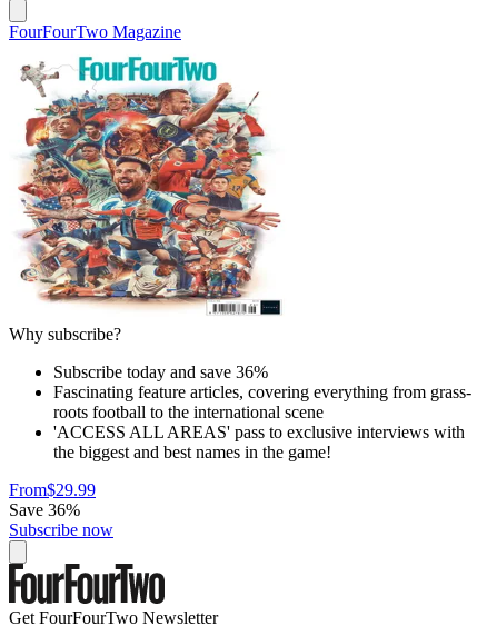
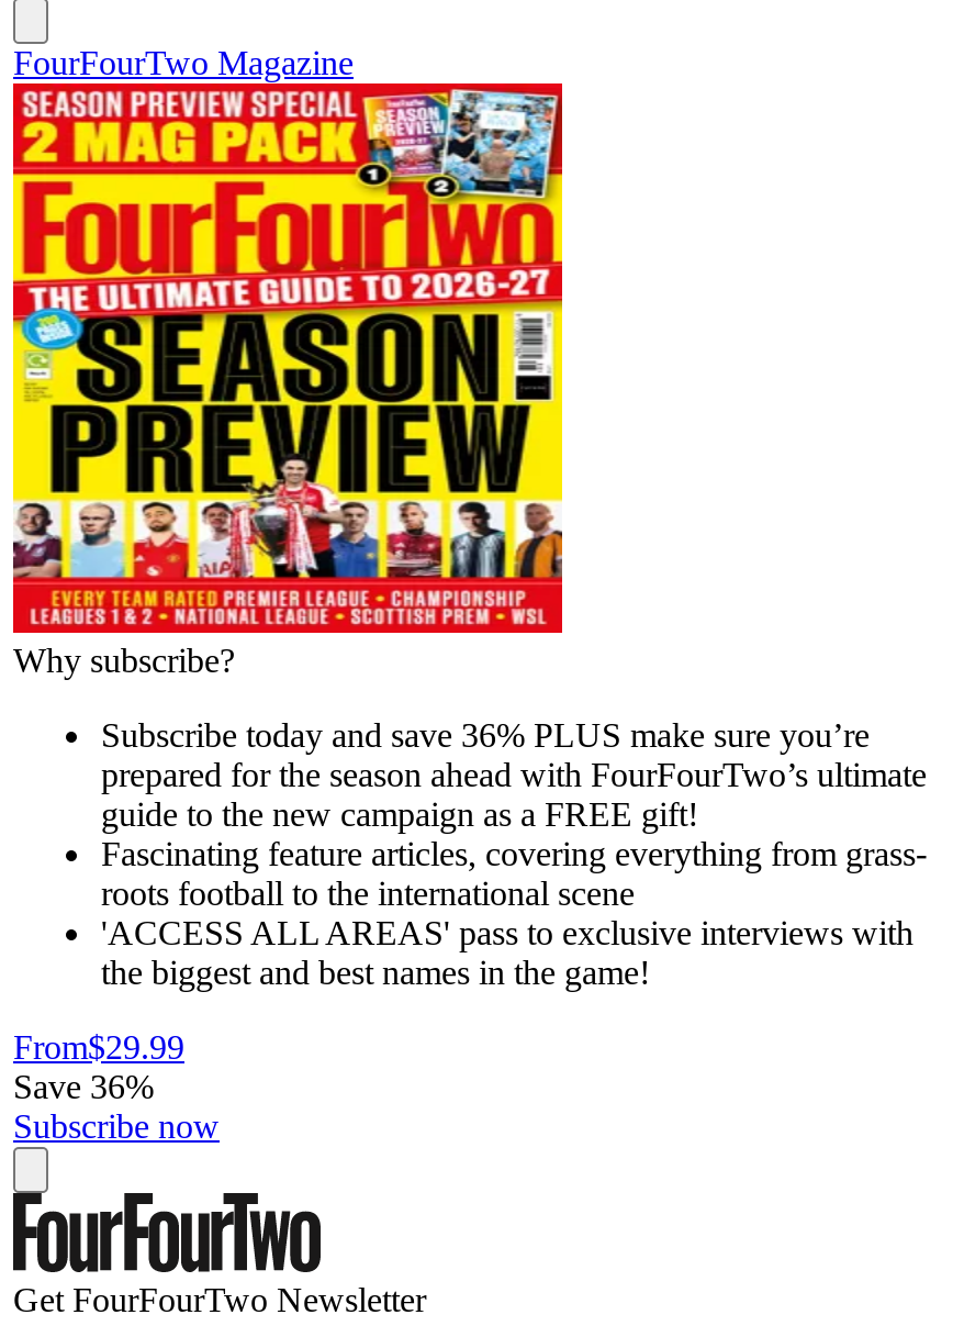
[9,42,287,381] [image] | Subscribe today and save 36% -> [11,81,927,832] [image] | Subscribe today and save 36% PLUS make sure you’re | prepared for the season ahead with FourFourTwo’s ultimate | guide to the new campaign as a FREE gift!

